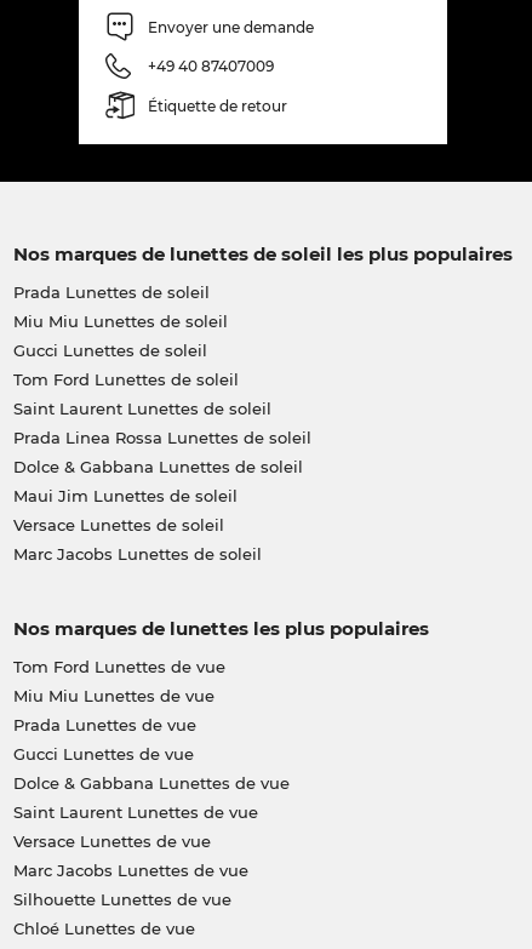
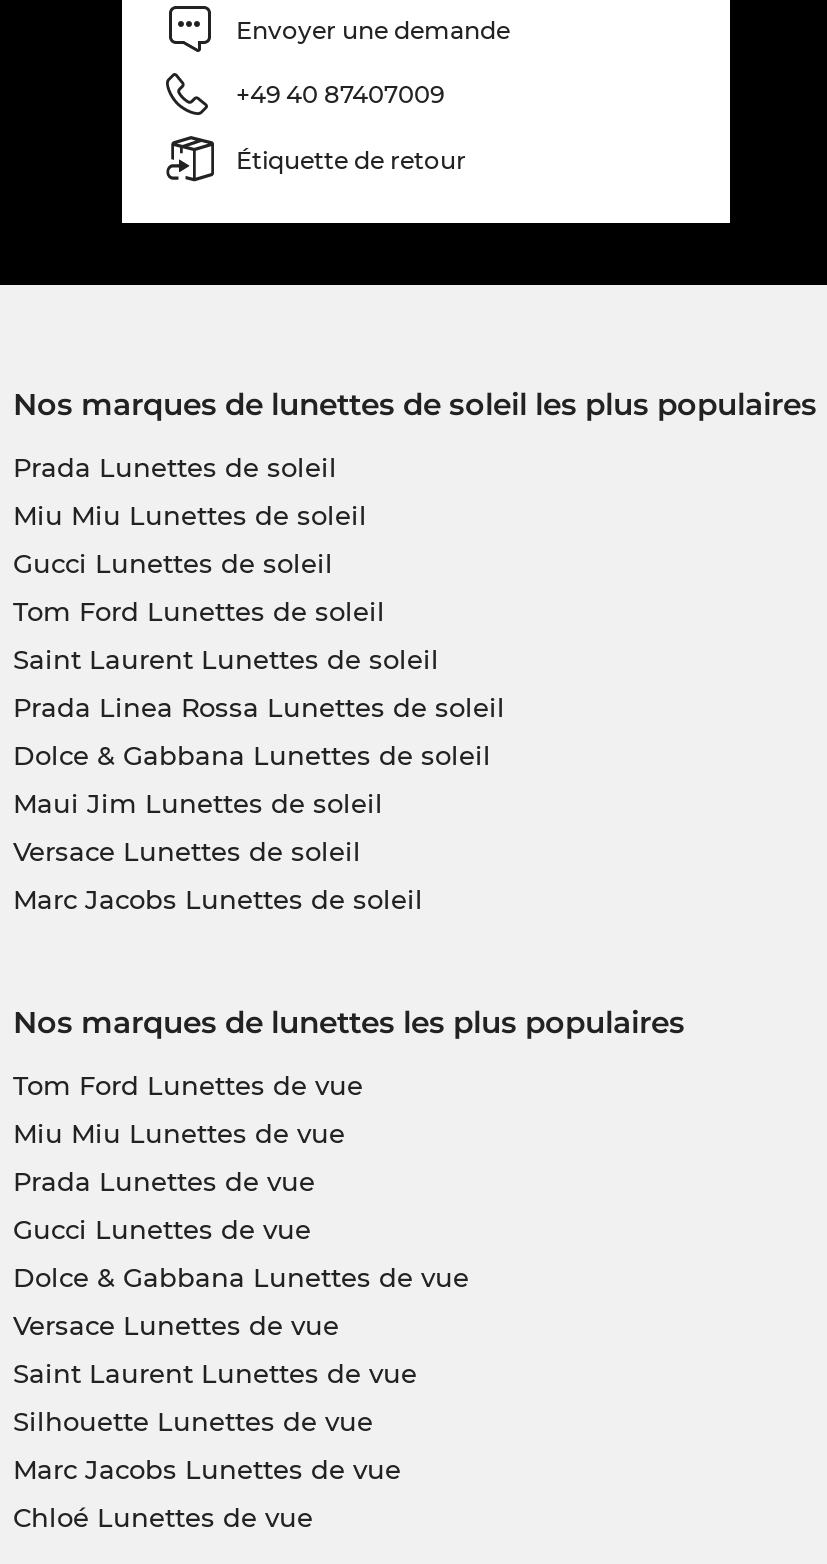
moved [13,803,258,822] -> [13,1357,417,1389]: Saint Laurent Lunettes de vue
moved [13,832,210,851] -> [13,1309,339,1341]: Versace Lunettes de vue
moved [13,861,248,880] -> [13,1453,401,1485]: Marc Jacobs Lunettes de vue
moved [13,890,231,909] -> [13,1405,373,1437]: Silhouette Lunettes de vue

